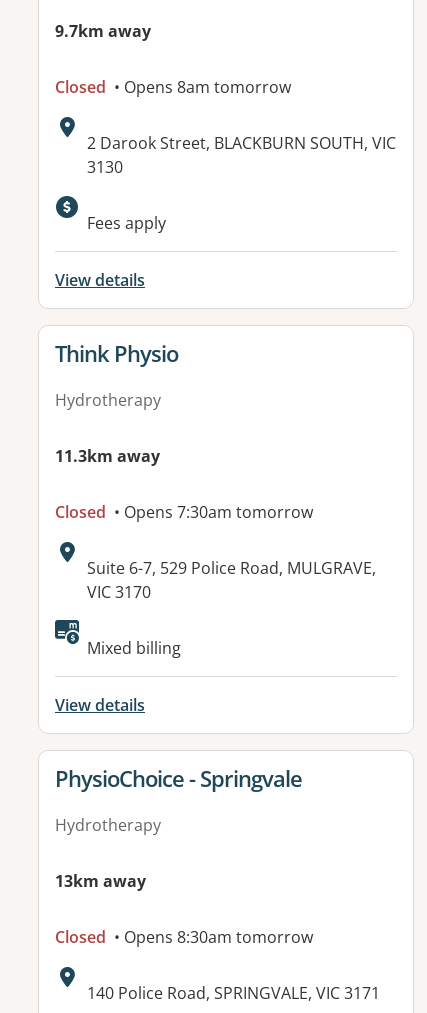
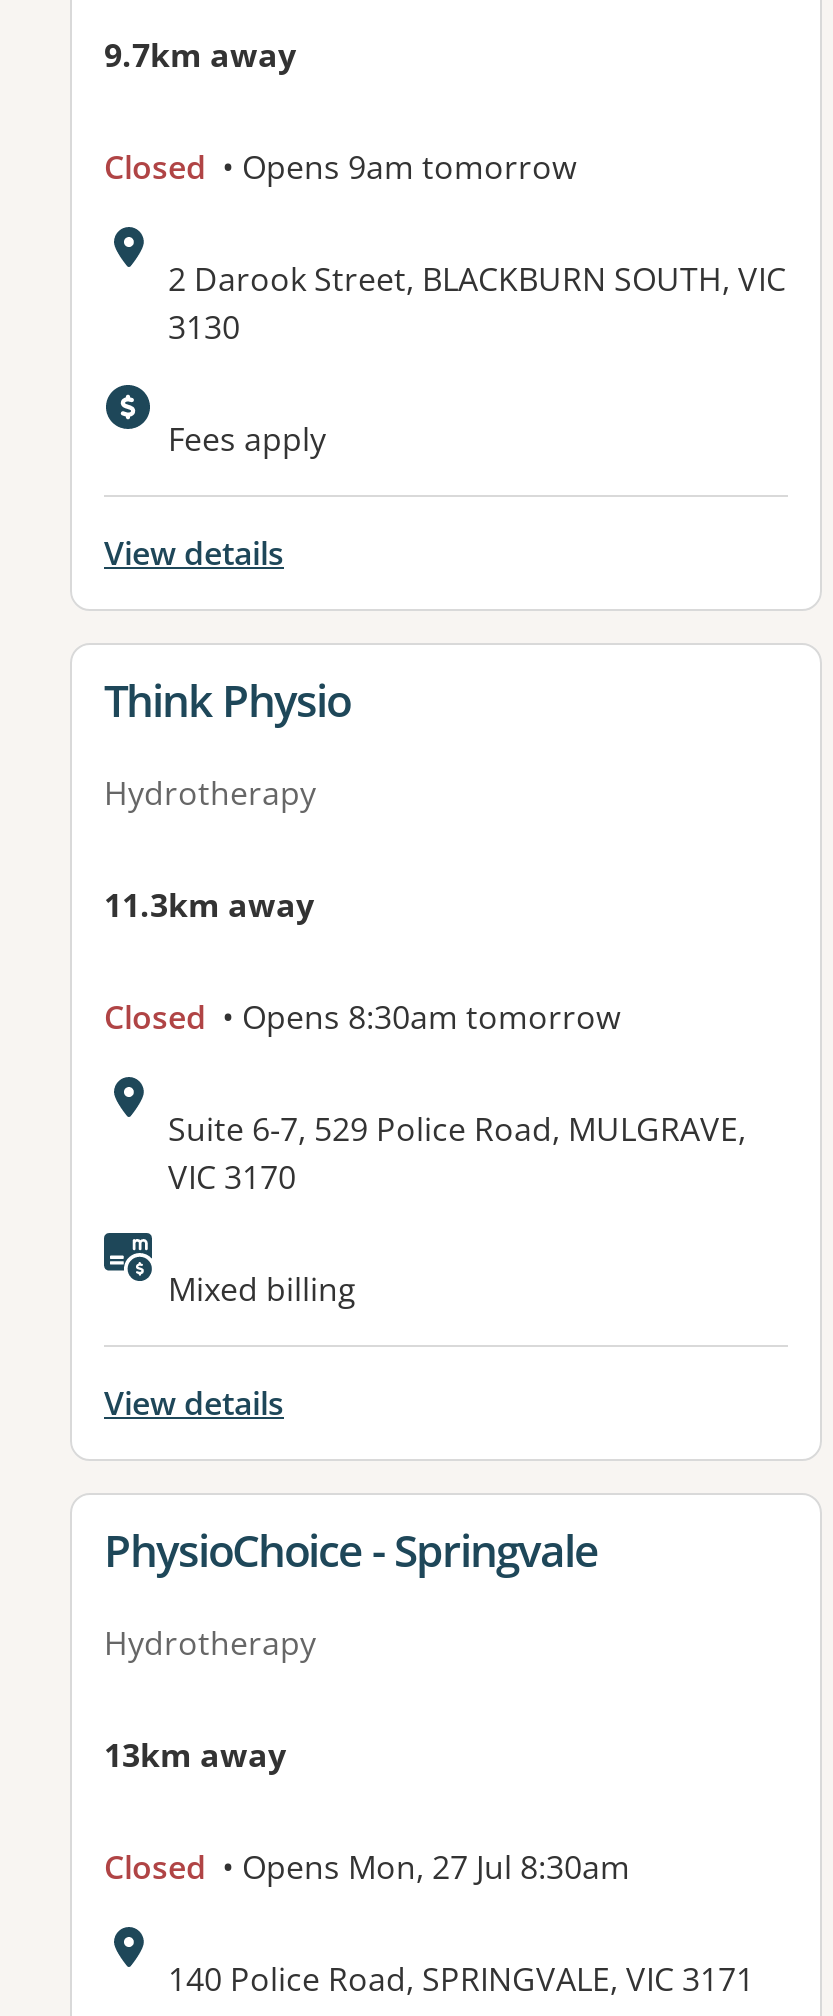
[55,76,291,98] Closed • Opens 8am tomorrow -> [104,146,576,190] Closed • Opens 9am tomorrow
[55,501,313,523] Closed • Opens 7:30am tomorrow -> none
none -> [104,1846,630,1890] Closed • Opens Mon, 27 Jul 8:30am
moved [55,926,313,948] -> [104,996,620,1040]: Closed • Opens 8:30am tomorrow

